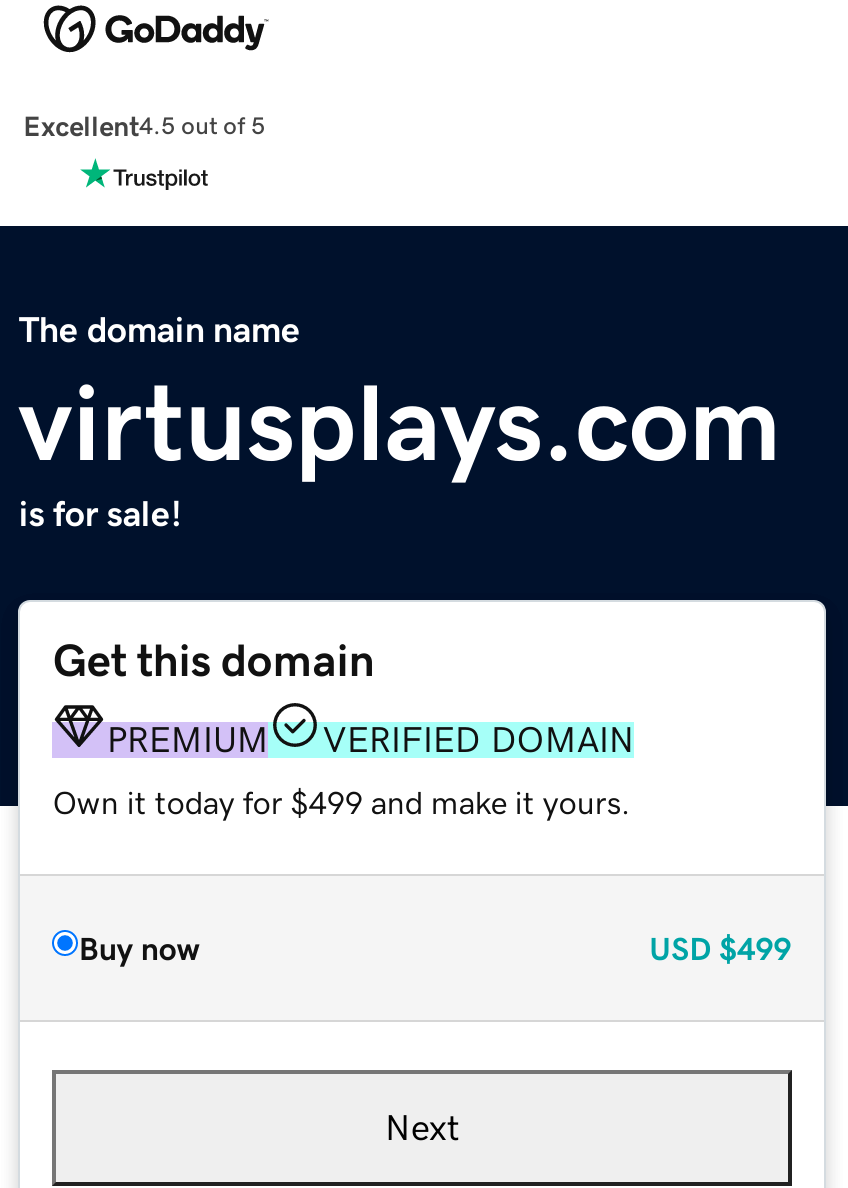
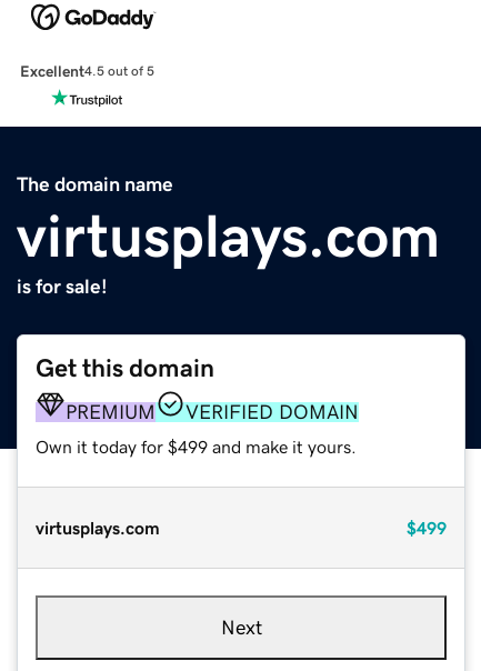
[79,931,791,963] Buy now | USD $499 -> [36,518,446,536] virtusplays.com | $499

